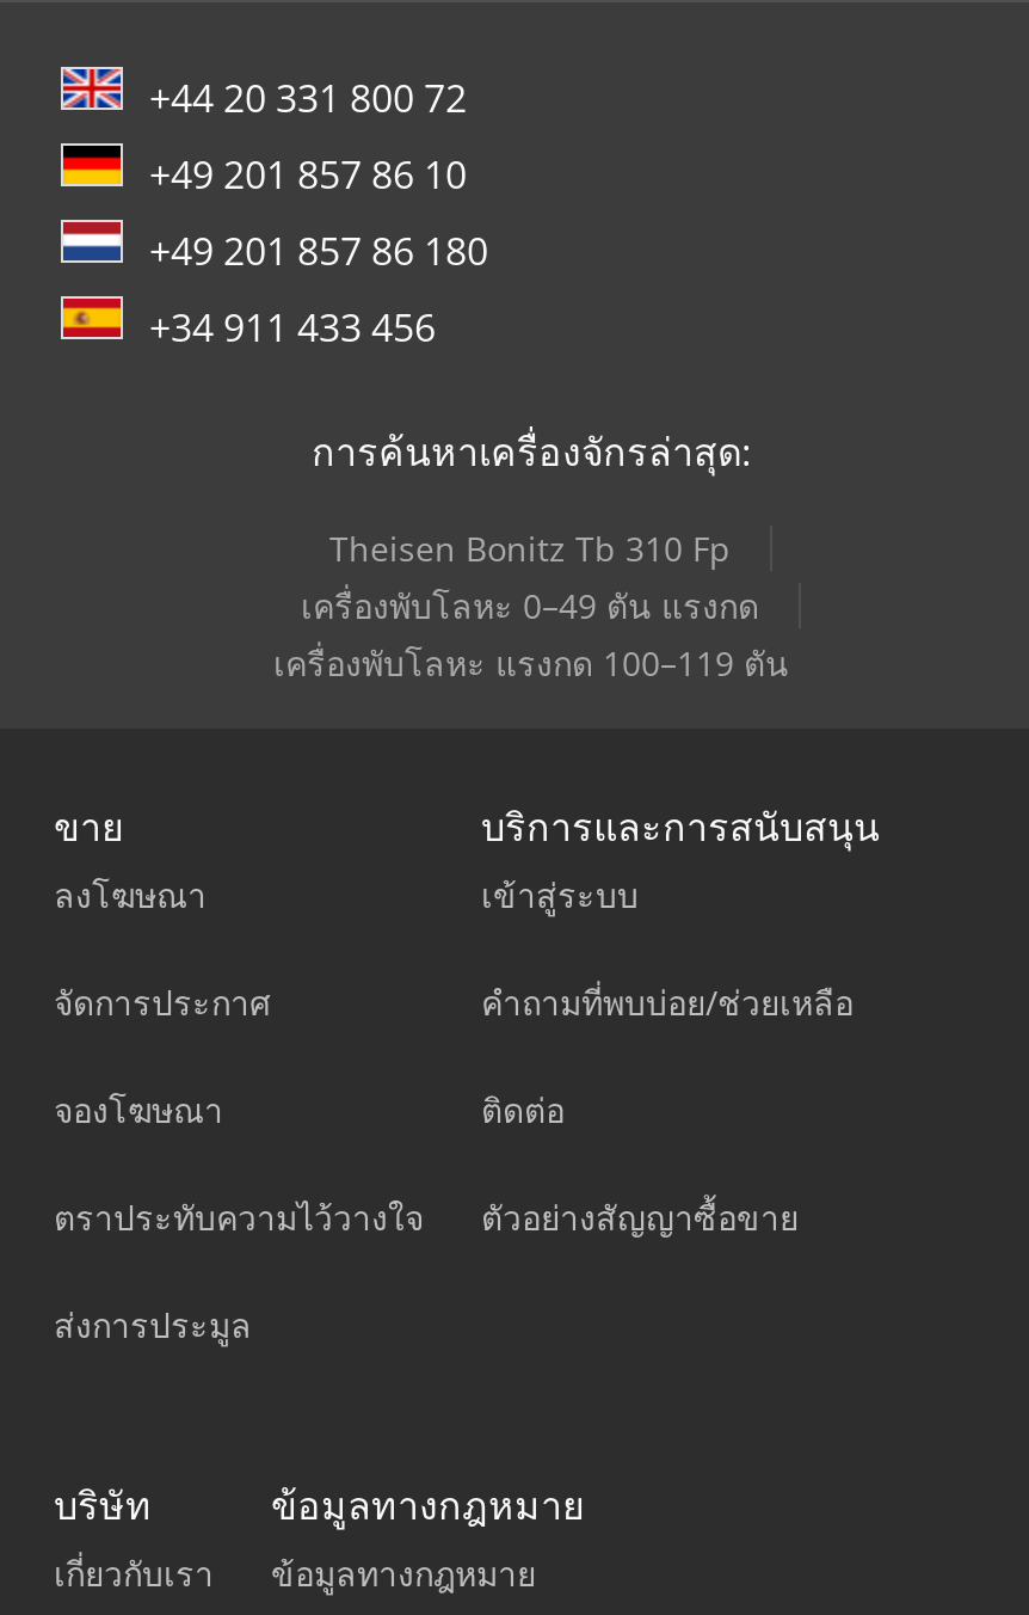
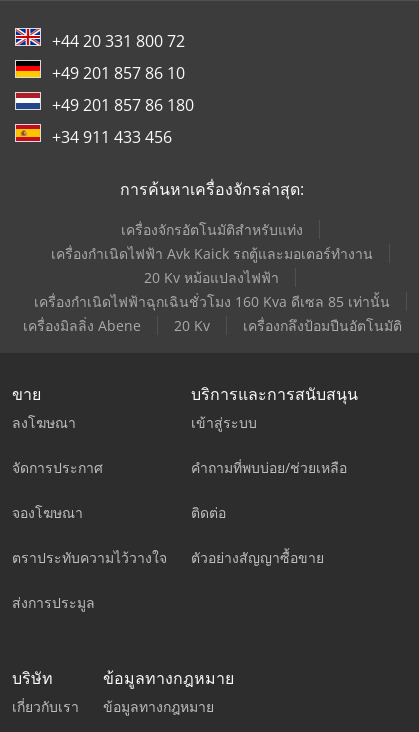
[273,526,789,686] Theisen Bonitz Tb 310 Fp | เครื่องพับโลหะ 0–49 ตัน แรงกด | เครื่องพับโลหะ แรงกด 100–119 ตัน -> [22,220,401,335] เครื่องจักรอัตโนมัติสำหรับแท่ง | เครื่องกำเนิดไฟฟ้า Avk Kaick รถตู้และมอเตอร์ทำงาน | 20 Kv หม้อแปลงไฟฟ้า | เครื่องกำเนิดไฟฟ้าฉุกเฉินชั่วโมง 160 Kva ดีเซล 85 เท่านั้น | เครื่องมิลลิ่ง Abene | 20 Kv | เครื่องกลึงป้อมปืนอัตโนมัติ

